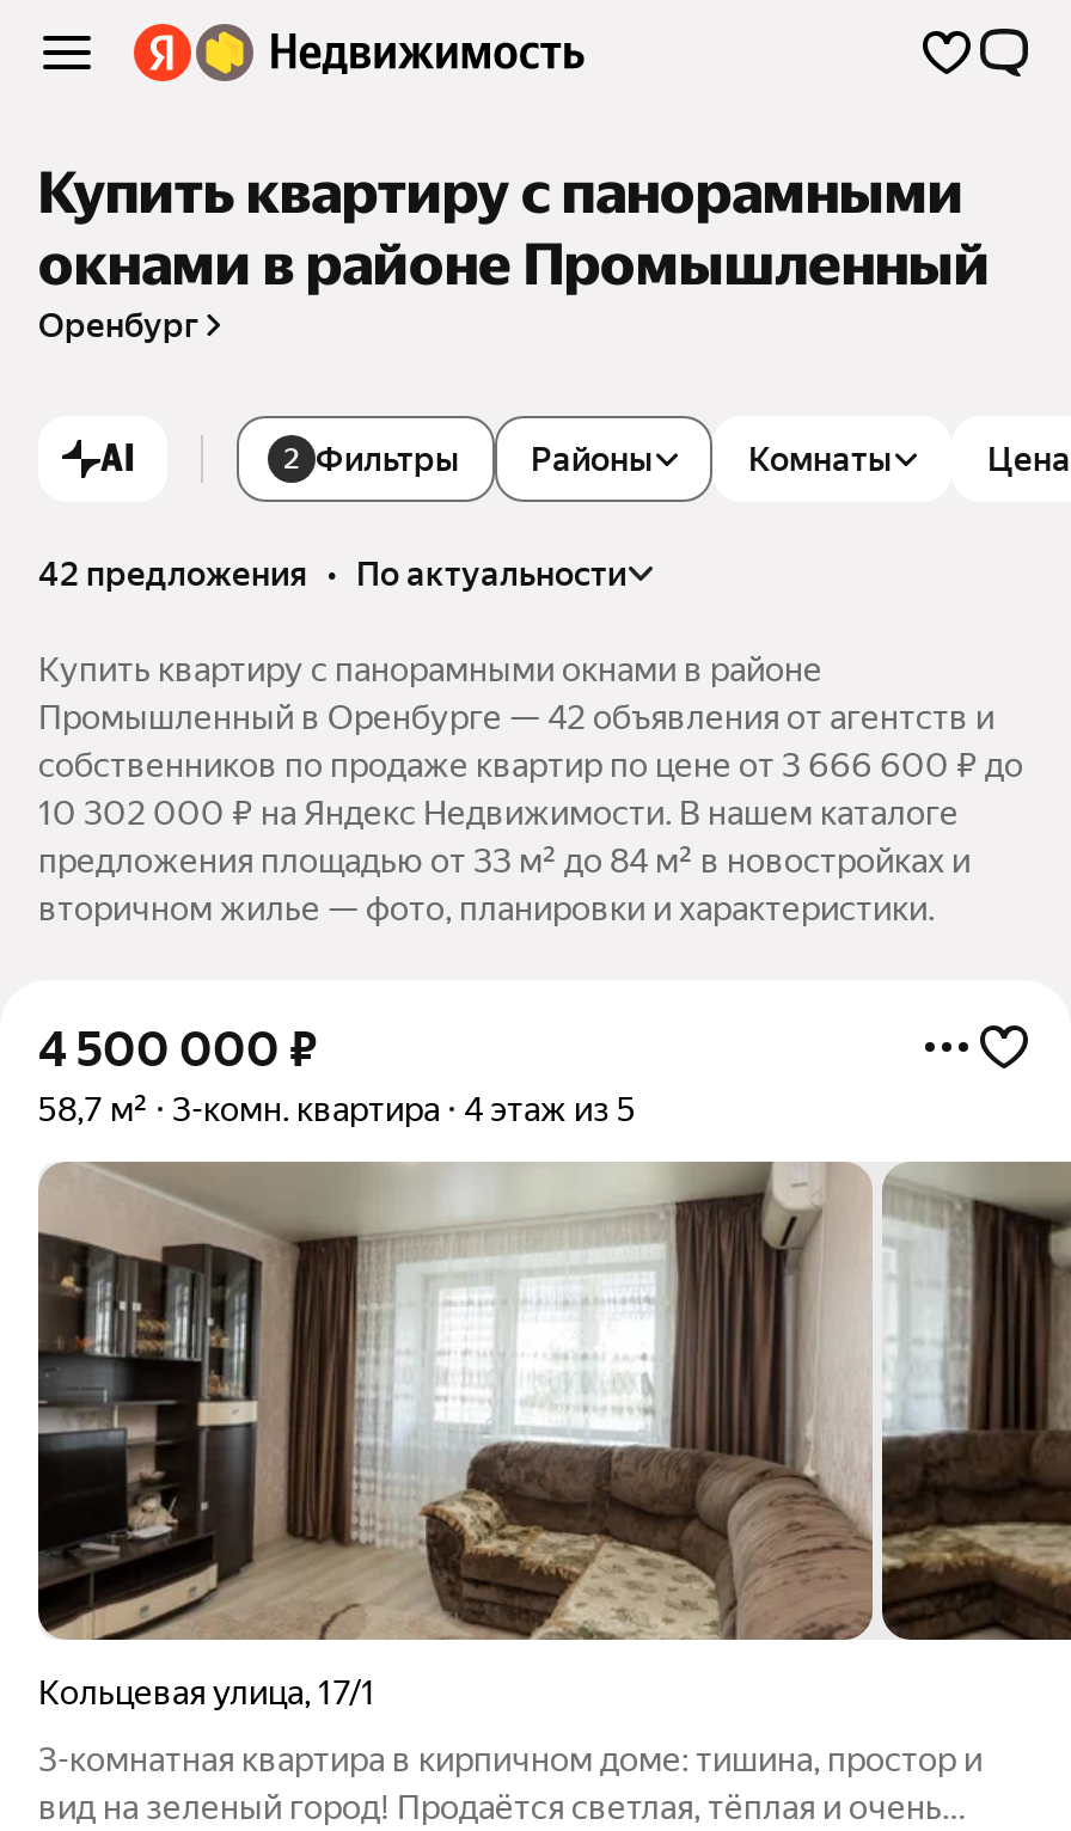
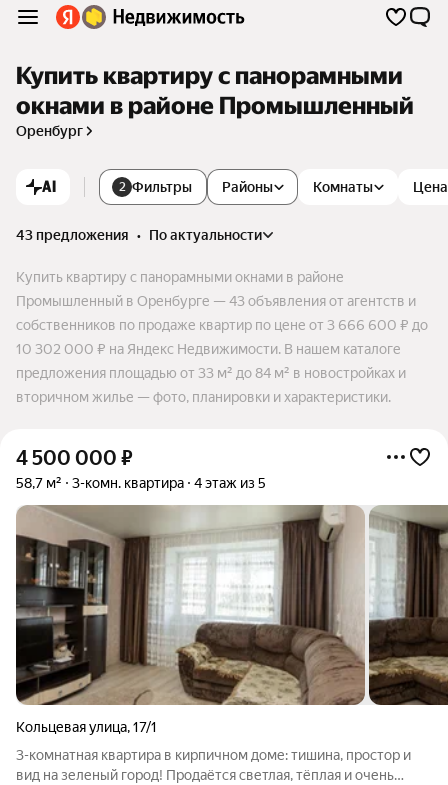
[38,554,626,592] 42 предложения • по актуальности -> [16,227,262,243] 43 предложения • по актуальности
[38,698,994,736] Промышленный в Оренбурге — 42 объявления от агентств и -> [16,293,416,309] Промышленный в Оренбурге — 43 объявления от агентств и

